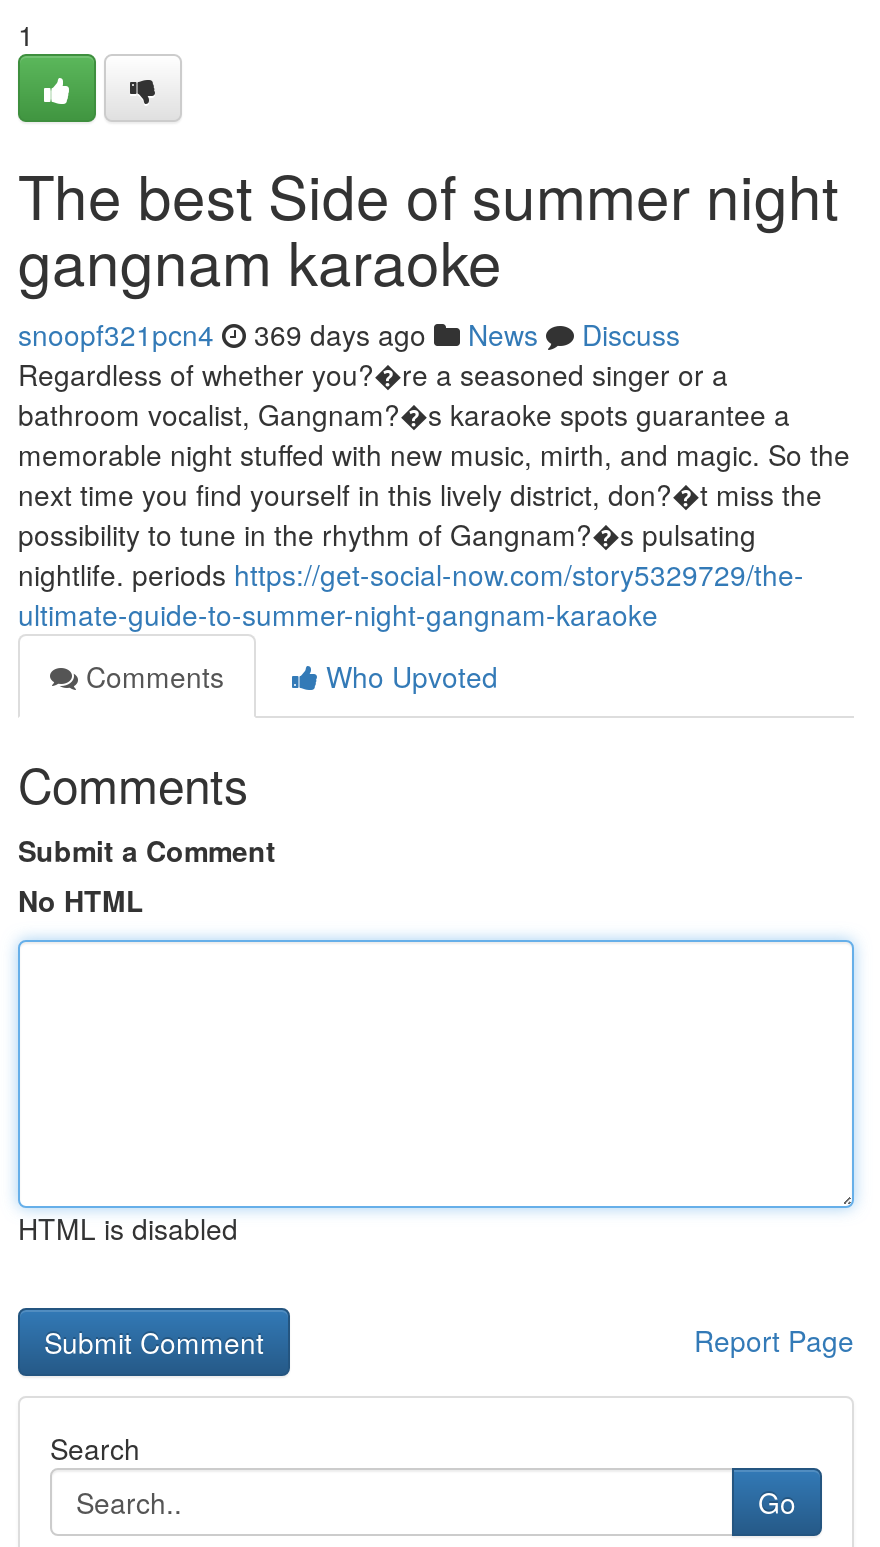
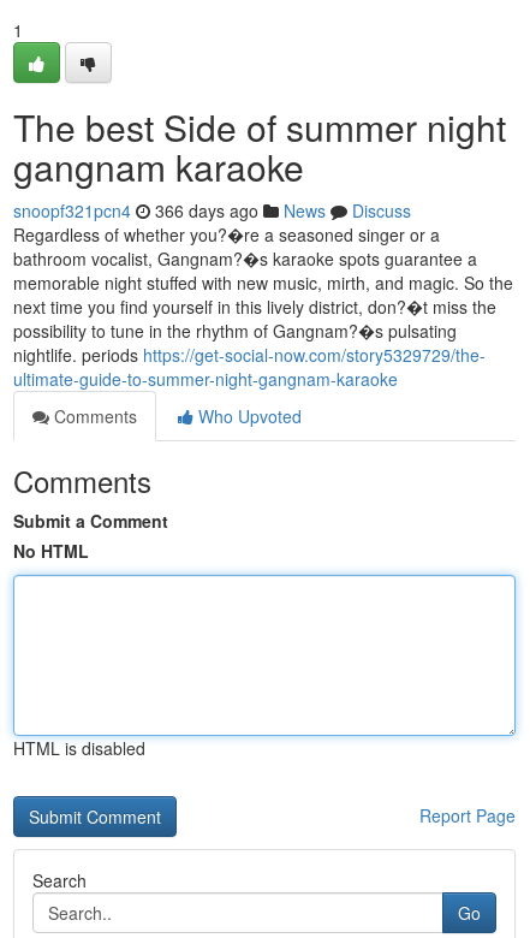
[18,314,680,354] snoopf321pcn4 369 days ago News Discuss -> [13,198,411,222] snoopf321pcn4 366 days ago News Discuss

